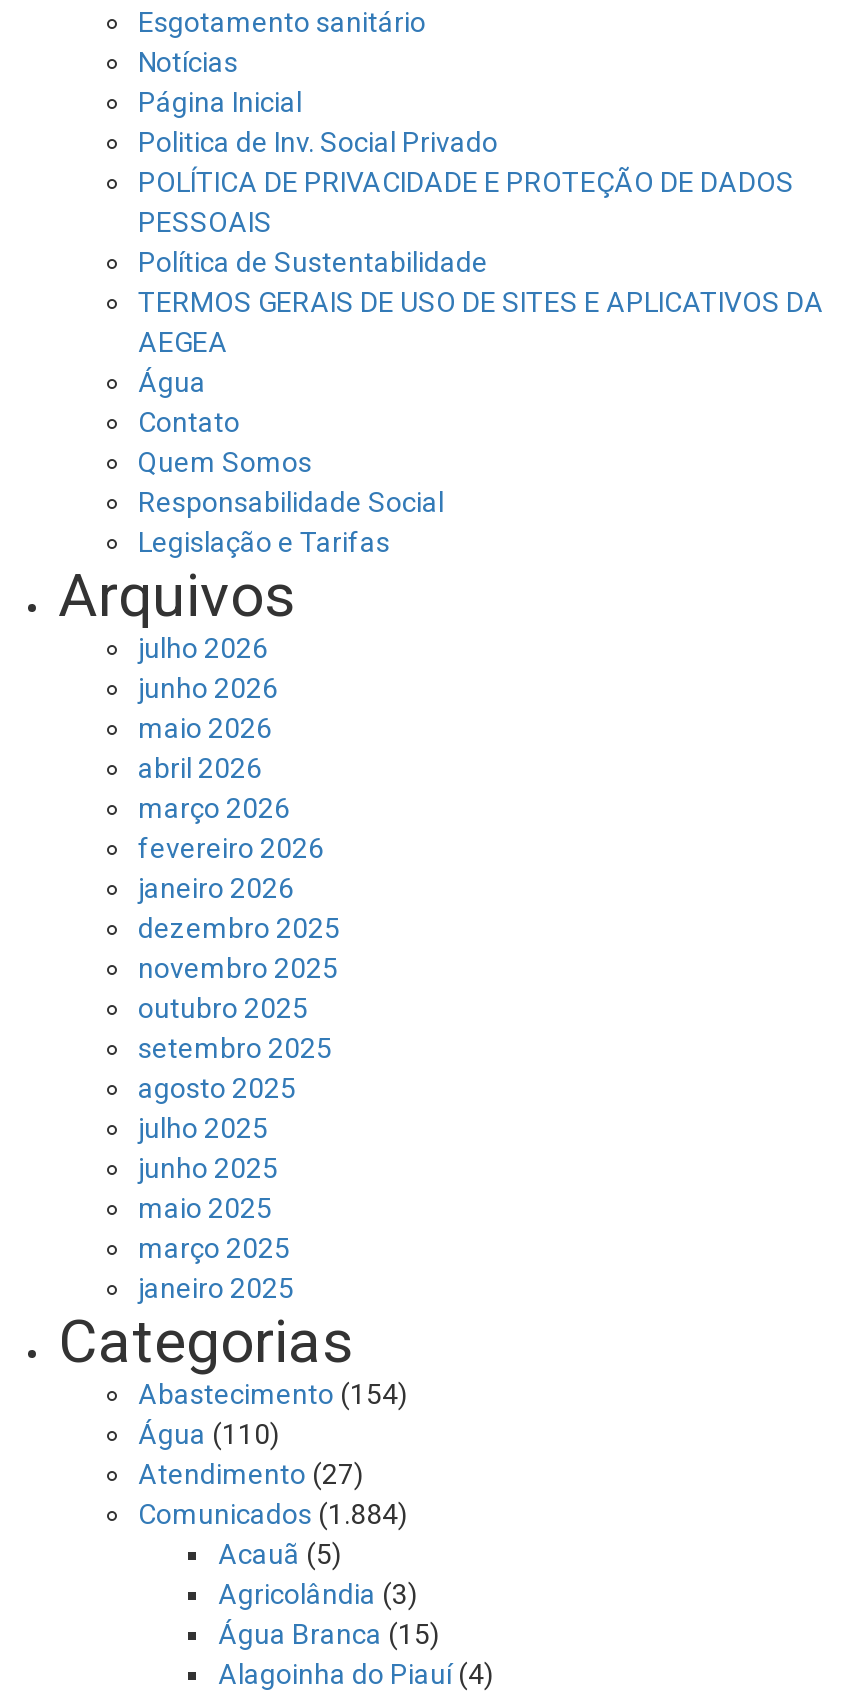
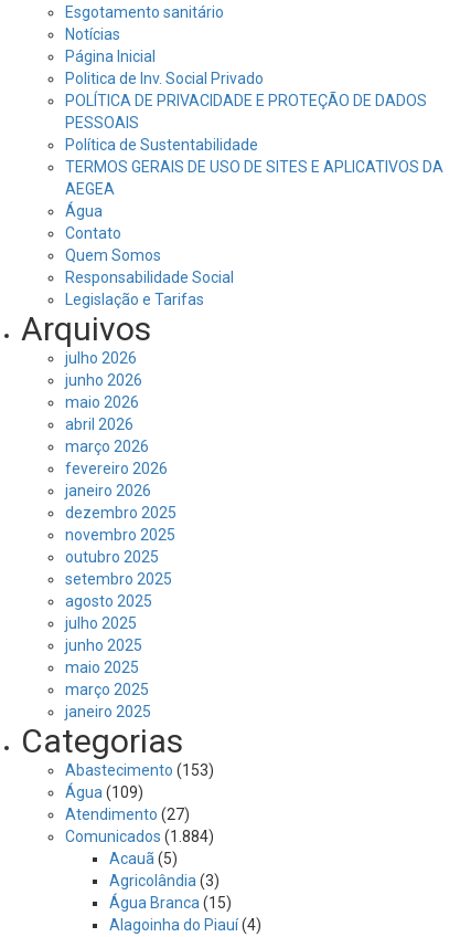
[138,1378,408,1410] Abastecimento (154) -> [65,761,214,779] Abastecimento (153)
[138,1418,280,1450] Água (110) -> [65,783,143,801] Água (109)

